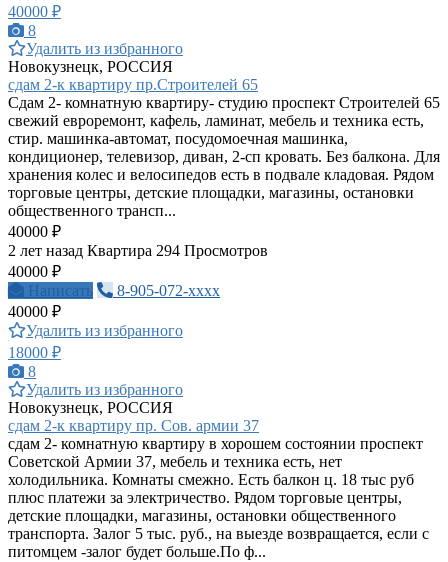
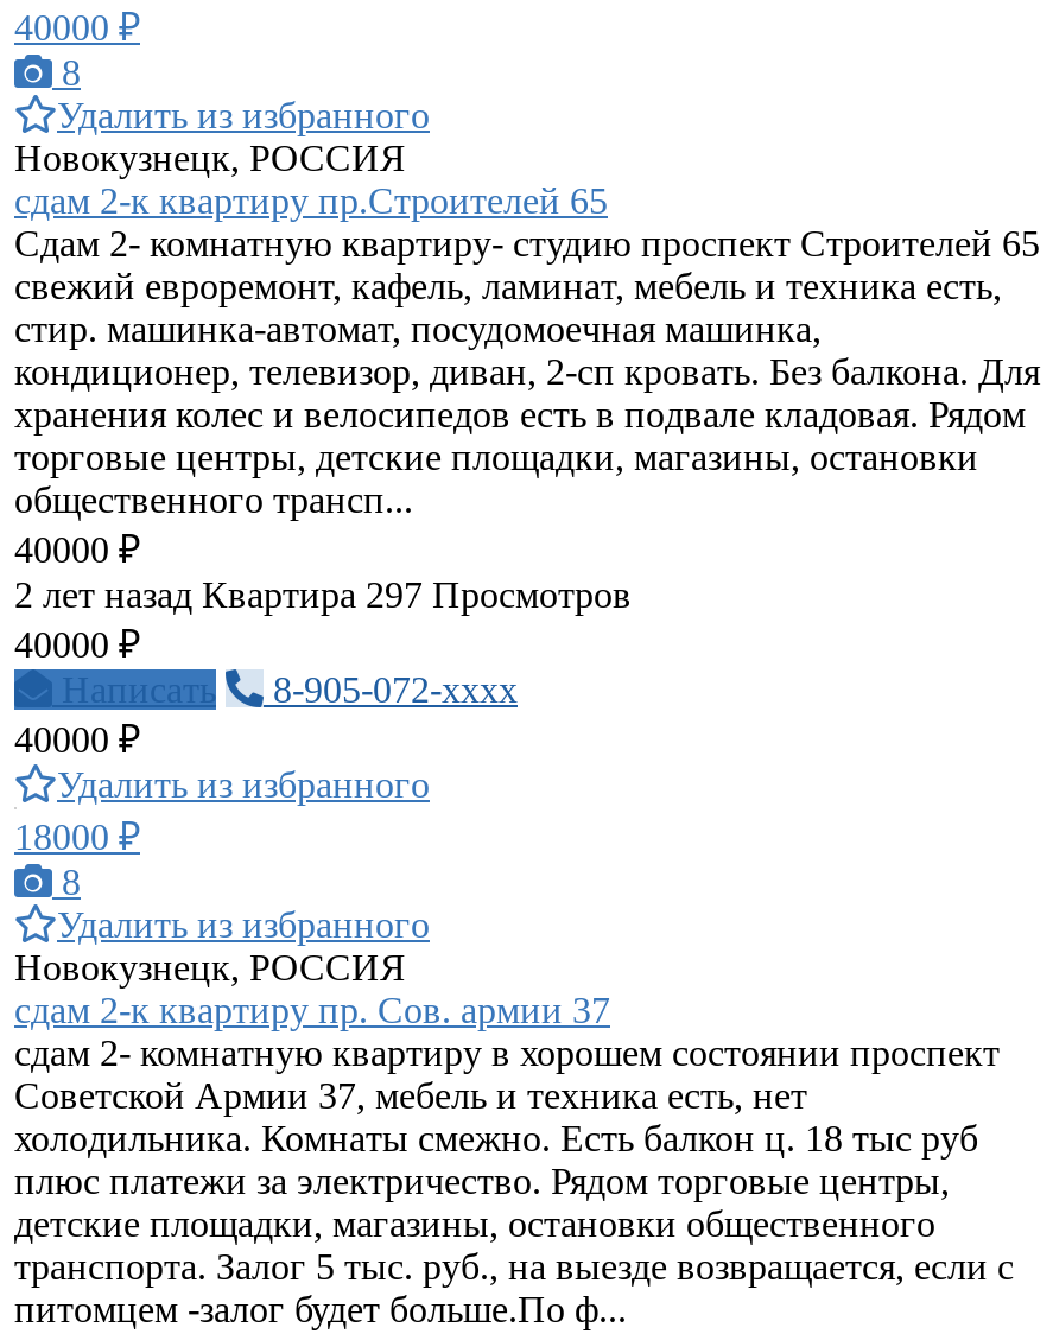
[8,242,268,259] 2 лет назад Квартира 294 Просмотров -> [14,574,632,615] 2 лет назад Квартира 297 Просмотров

